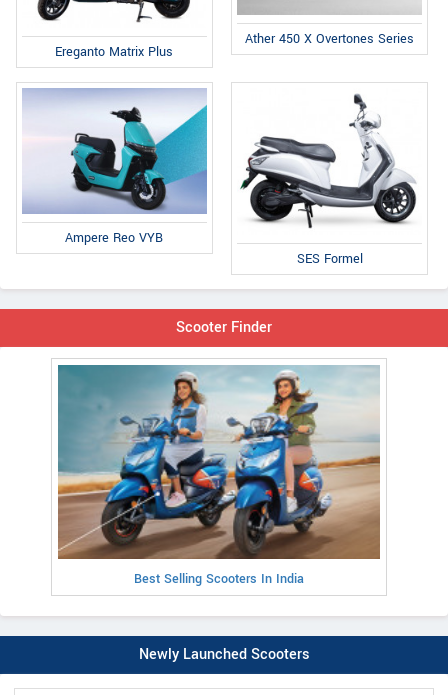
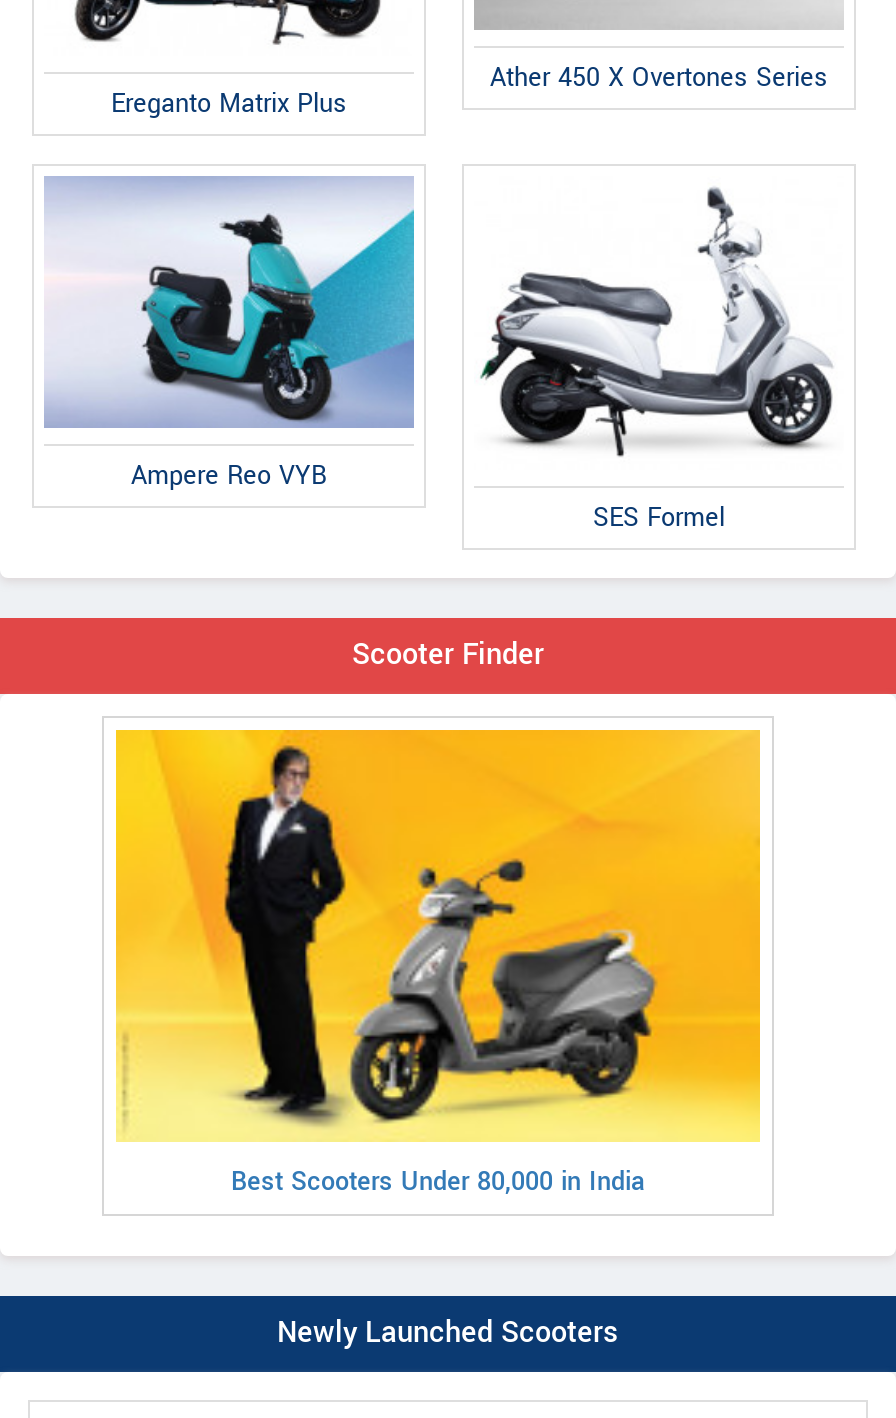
[57,364,381,588] [image] | Best Selling Scooters In India -> [114,728,762,1199] [image] | Best Scooters Under 80,000 in India

